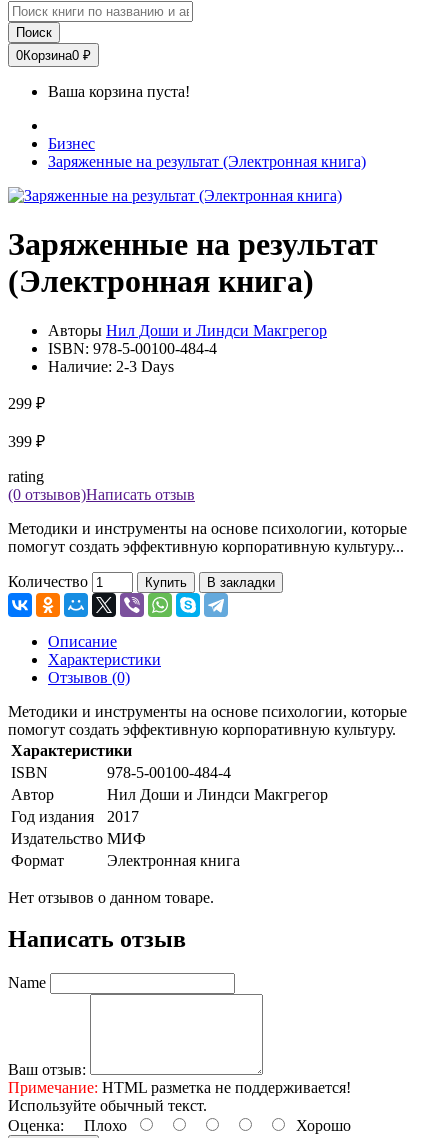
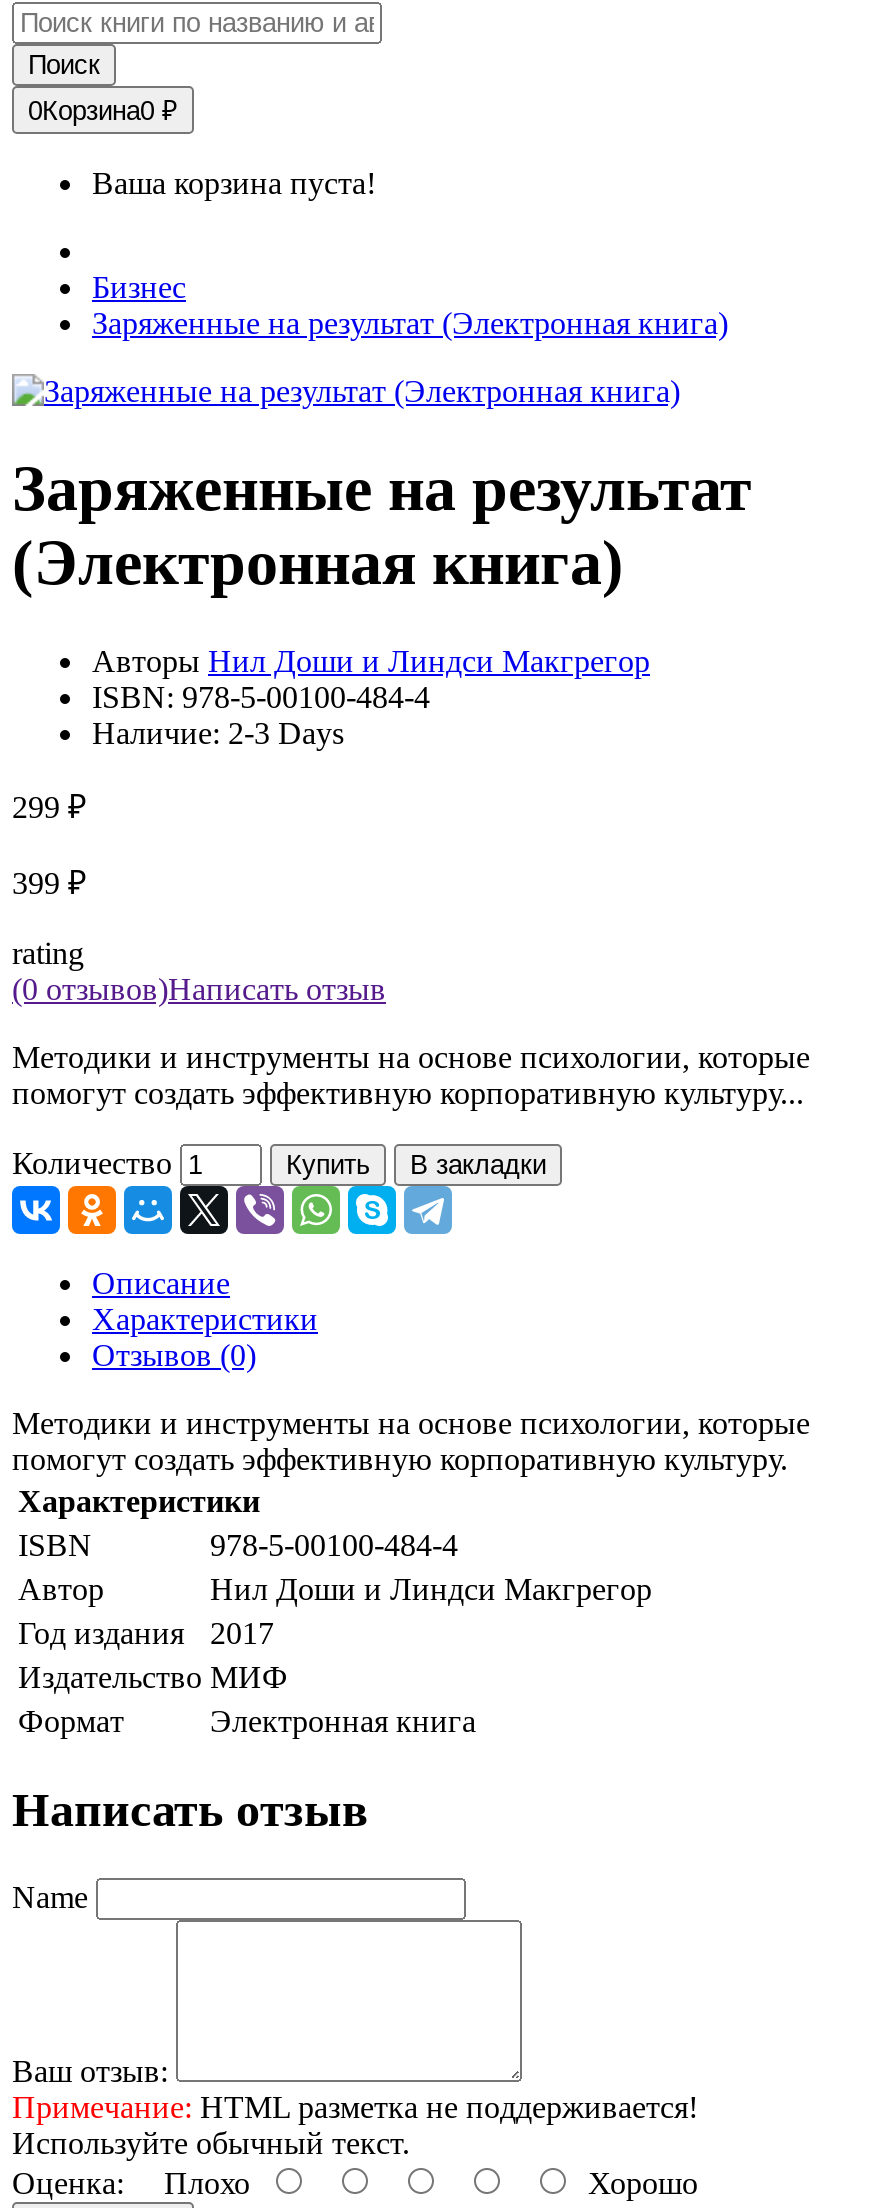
[8,888,214,905] Нет отзывов о данном товаре. -> none

